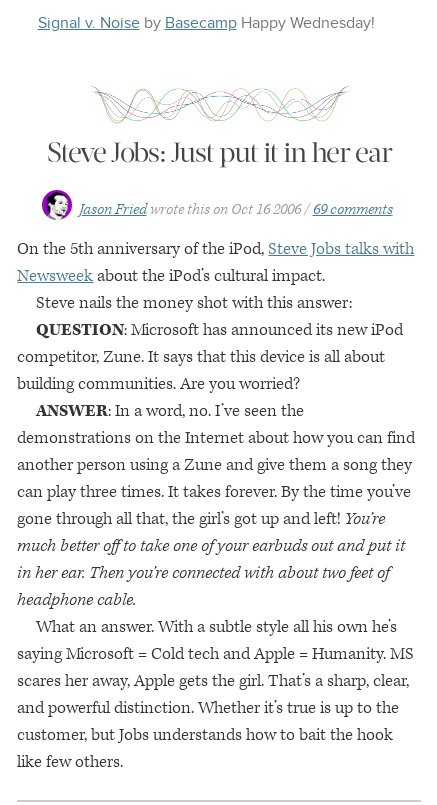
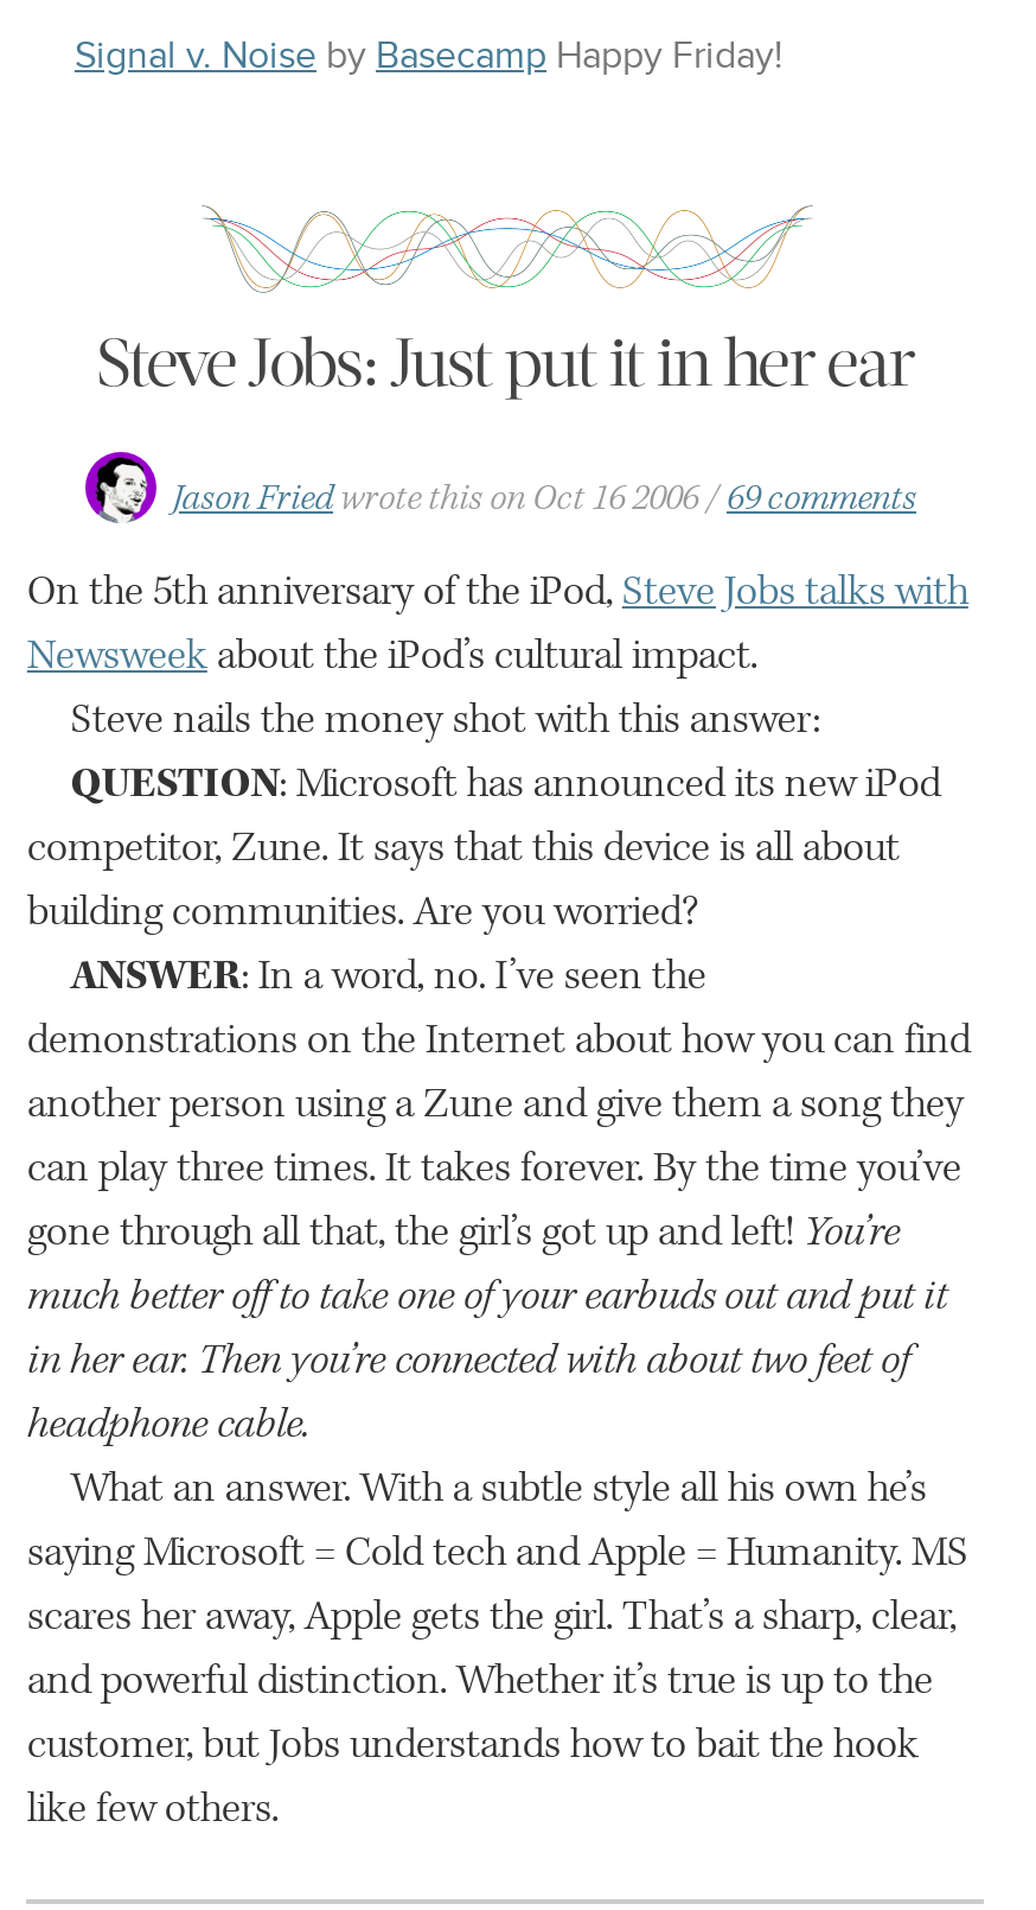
[37,13,374,33] Signal v. Noise by Basecamp Happy Wednesday! -> [75,32,784,79] Signal v. Noise by Basecamp Happy Friday!

